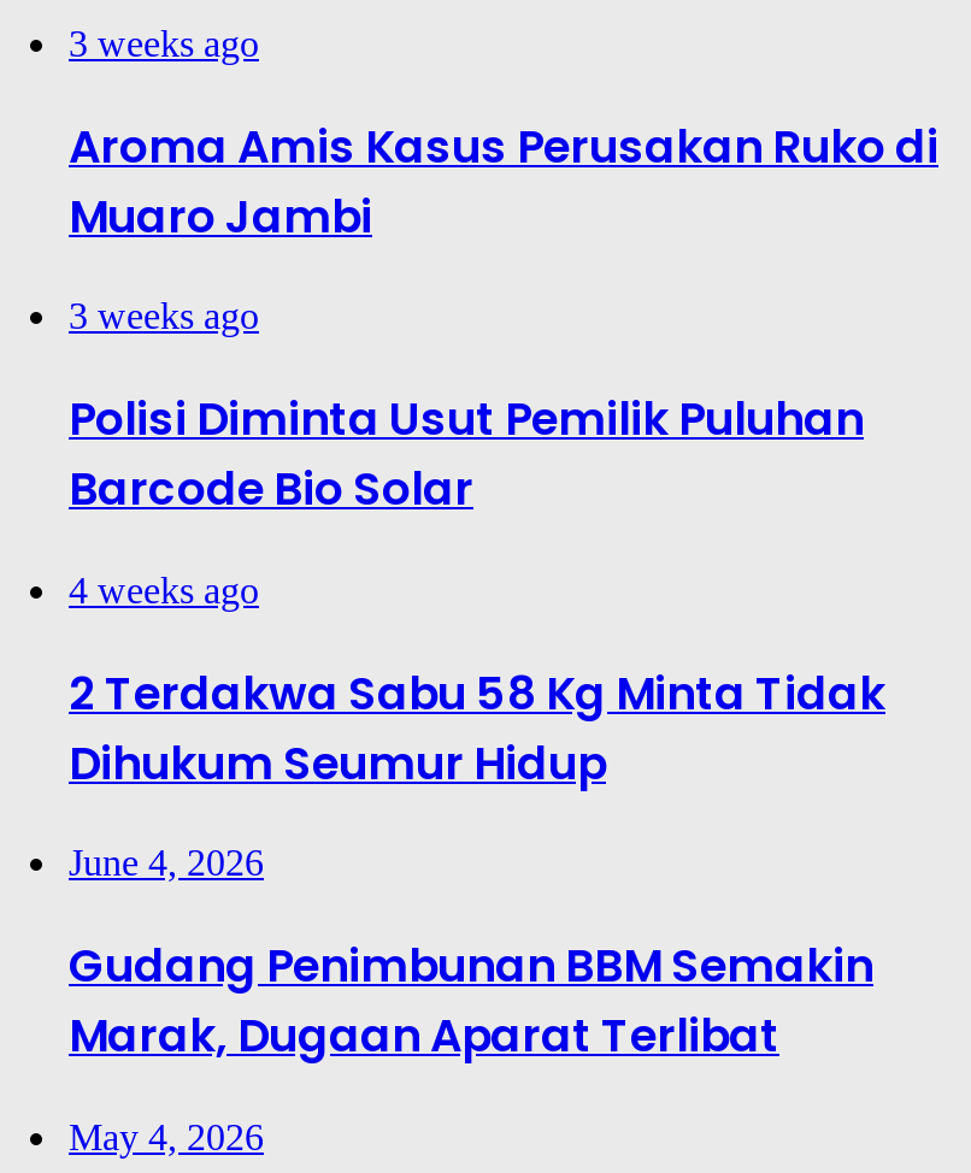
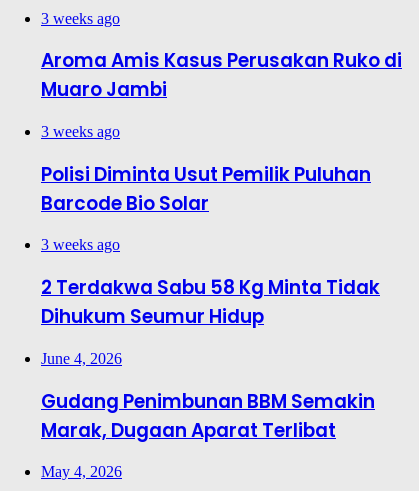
[69,569,259,610] 4 weeks ago -> [41,236,120,253] 3 weeks ago

